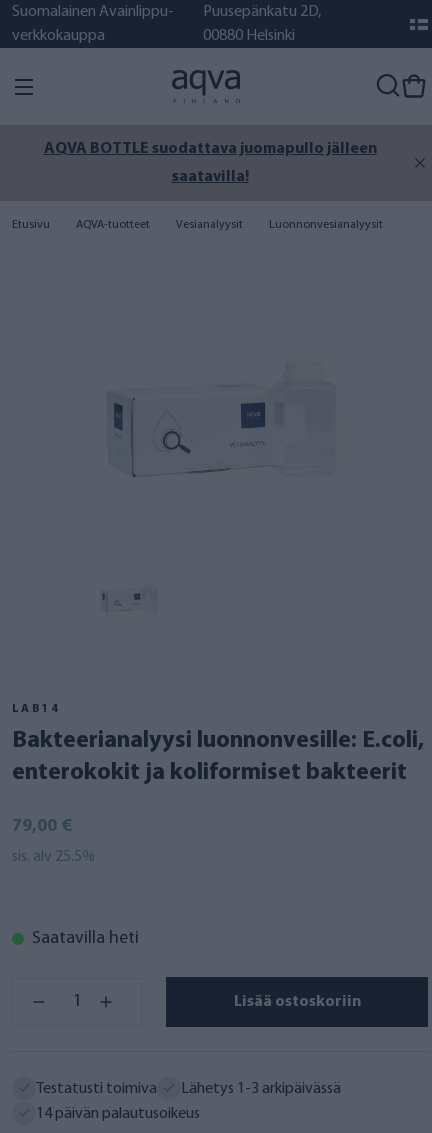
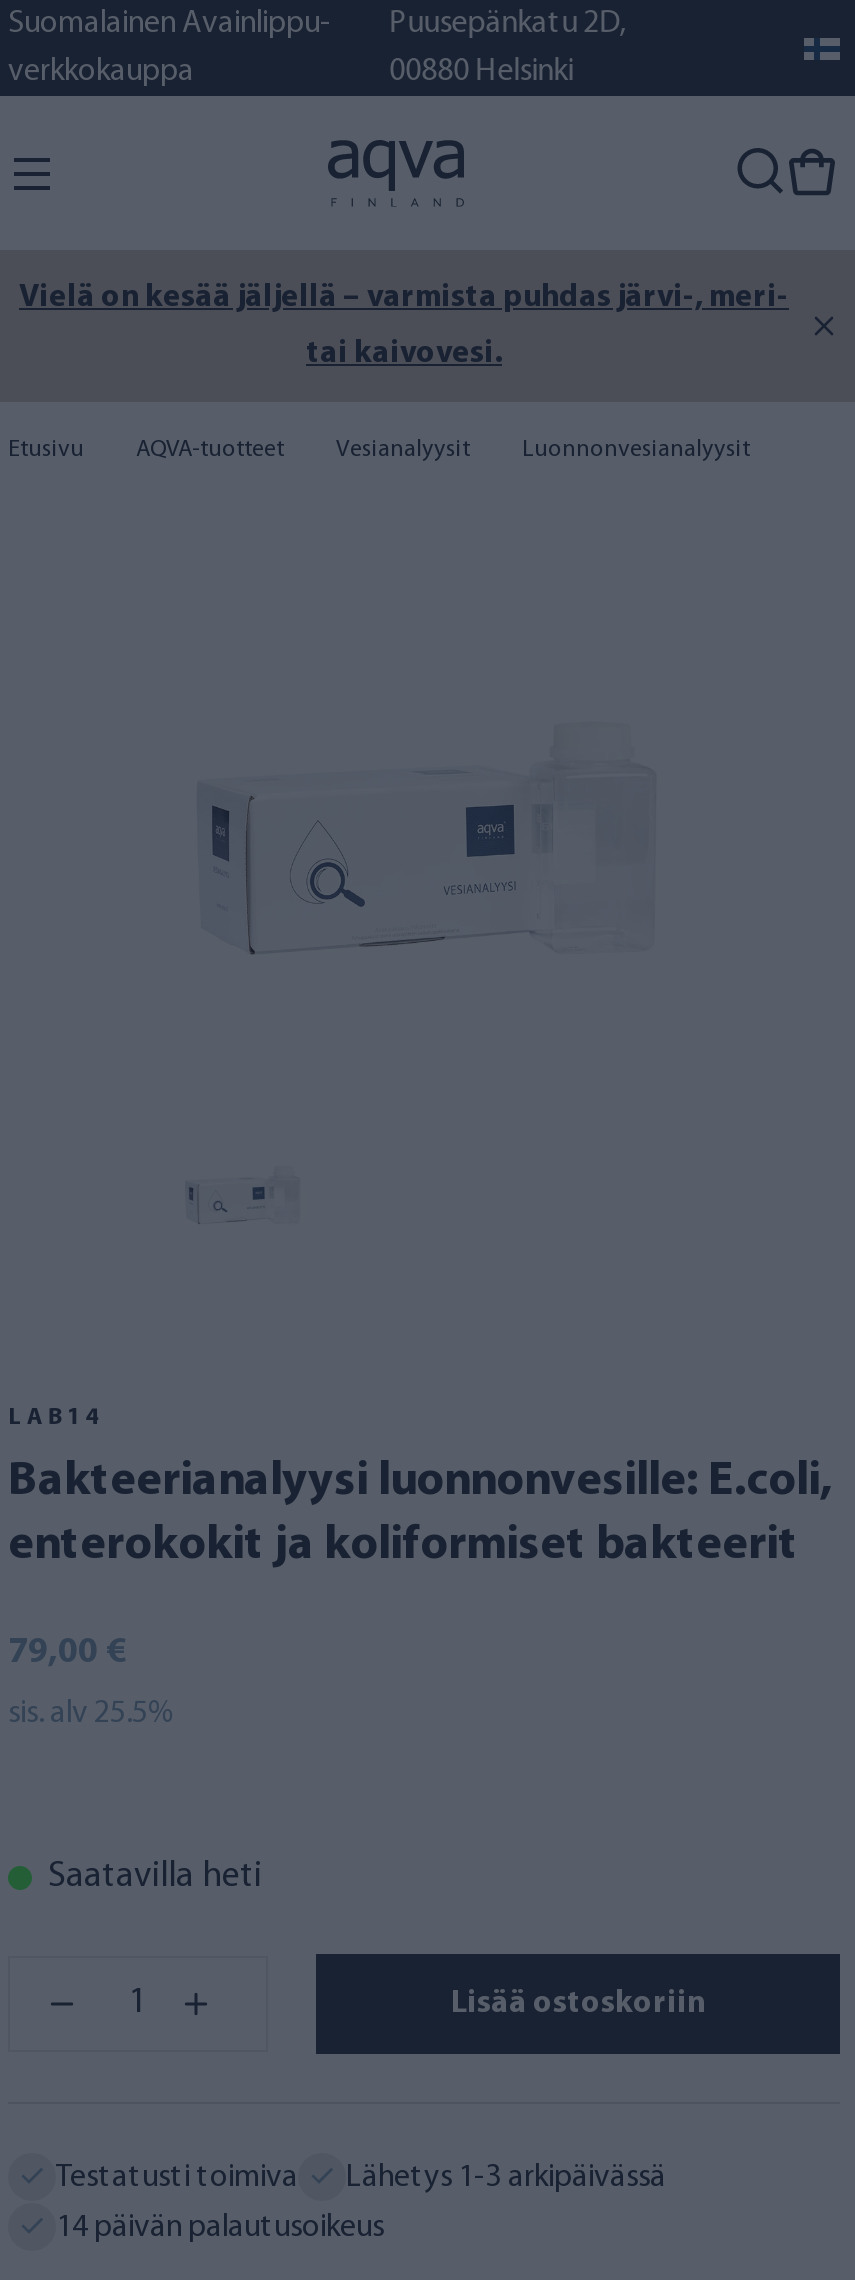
[43,141,376,157] AQVA BOTTLE suodattava juomapullo jälleen -> [19,282,789,314] Vielä on kesää jäljellä – varmista puhdas järvi-, meri-
[171,169,248,185] saatavilla! -> [306,338,502,370] tai kaivovesi.

